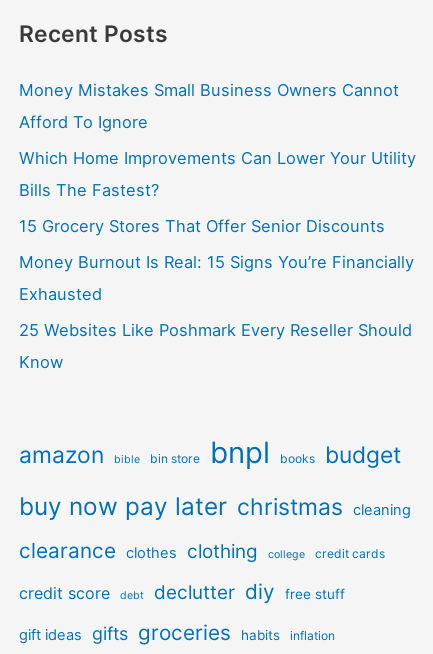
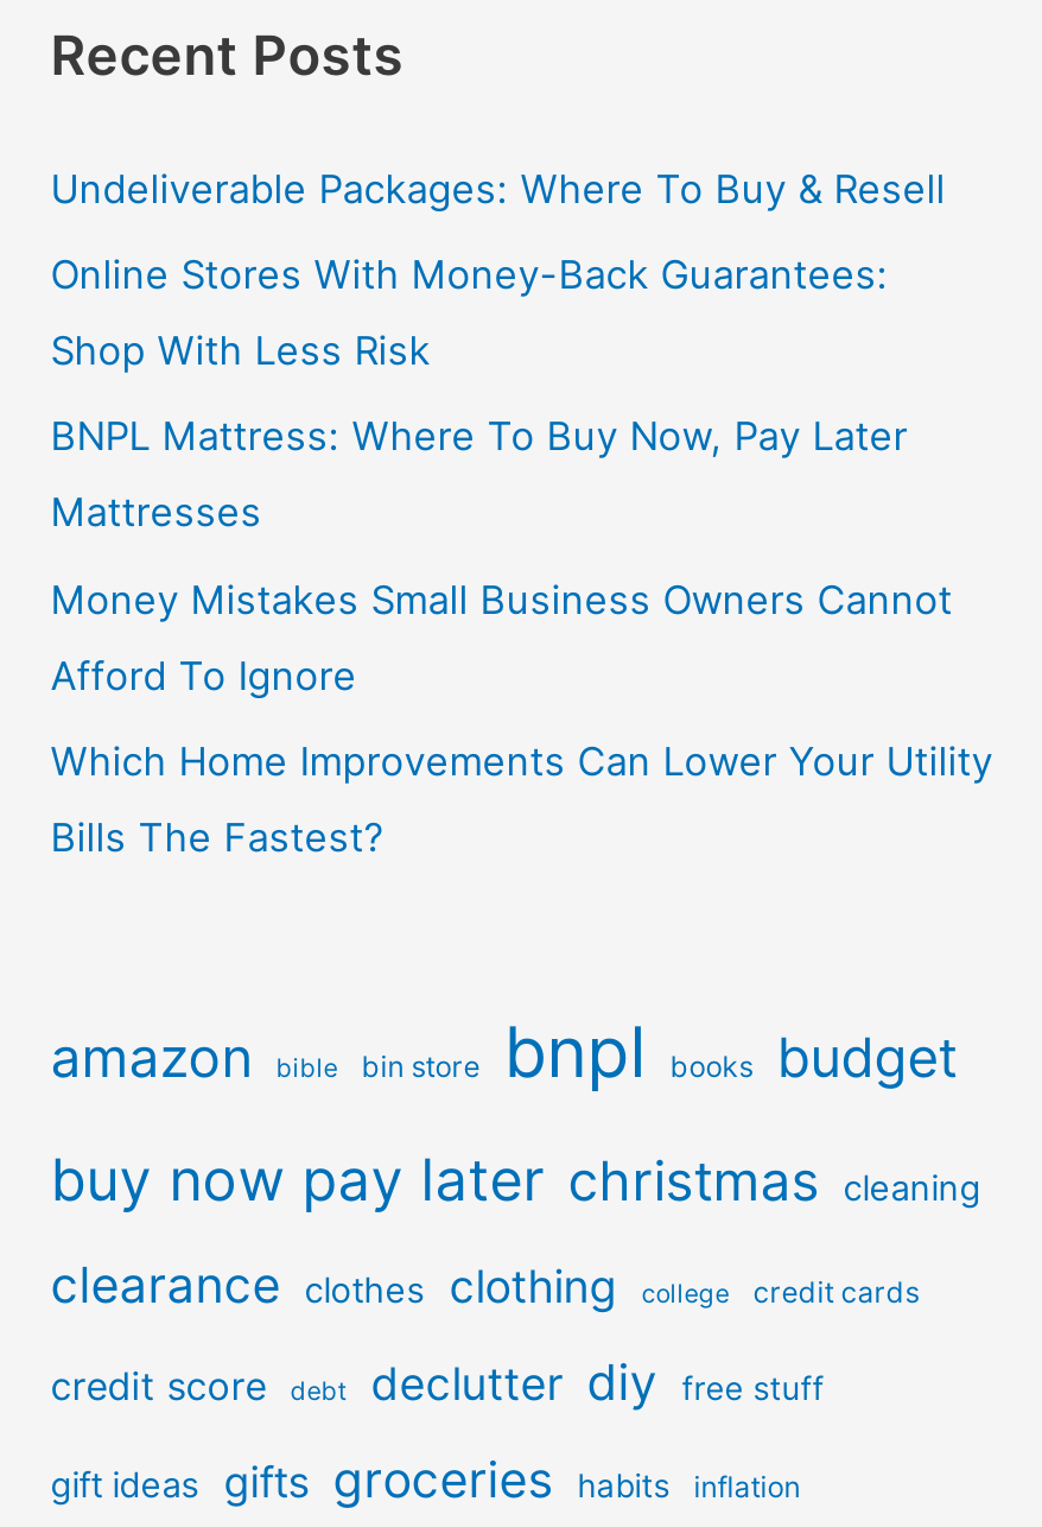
none -> [51,165,945,536] Undeliverable Packages: Where To Buy & Resell | Online Stores With Money-Back Guarantees: | Shop With Less Risk | BNPL Mattress: Where To Buy Now, Pay Later | Mattresses
moved [19,80,416,200] -> [51,574,993,860]: Money Mistakes Small Business Owners Cannot | Afford To Ignore | Which Home Improvements Can Lower Your Utility | Bills The Fastest?
[19,216,414,372] 15 Grocery Stores That Offer Senior Discounts | Money Burnout Is Real: 15 Signs You’re Financially | Exhausted | 25 Websites Like Poshmark Every Reseller Should | Know -> none

